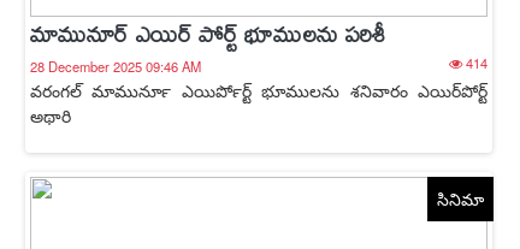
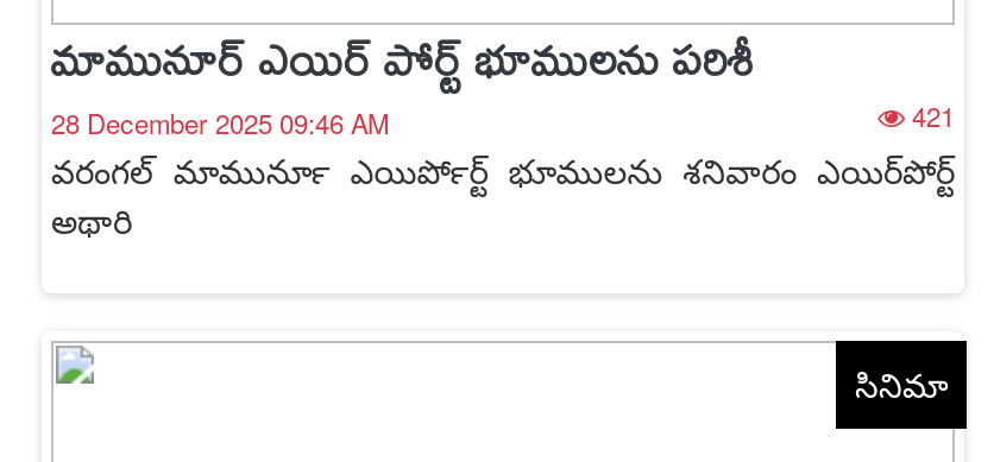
[462,53,487,72] 414 -> [905,96,955,134] 421

